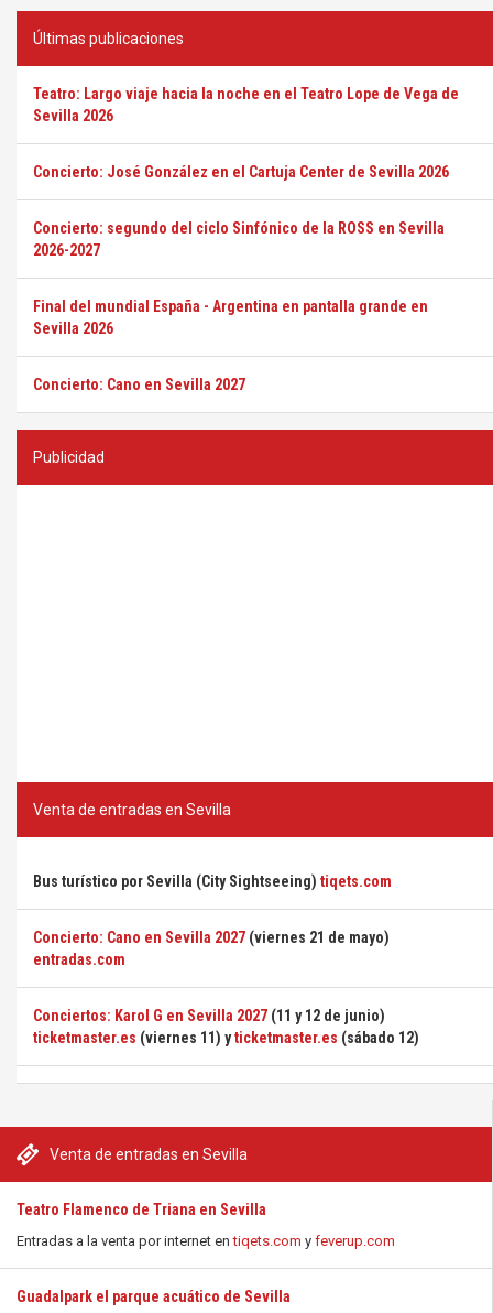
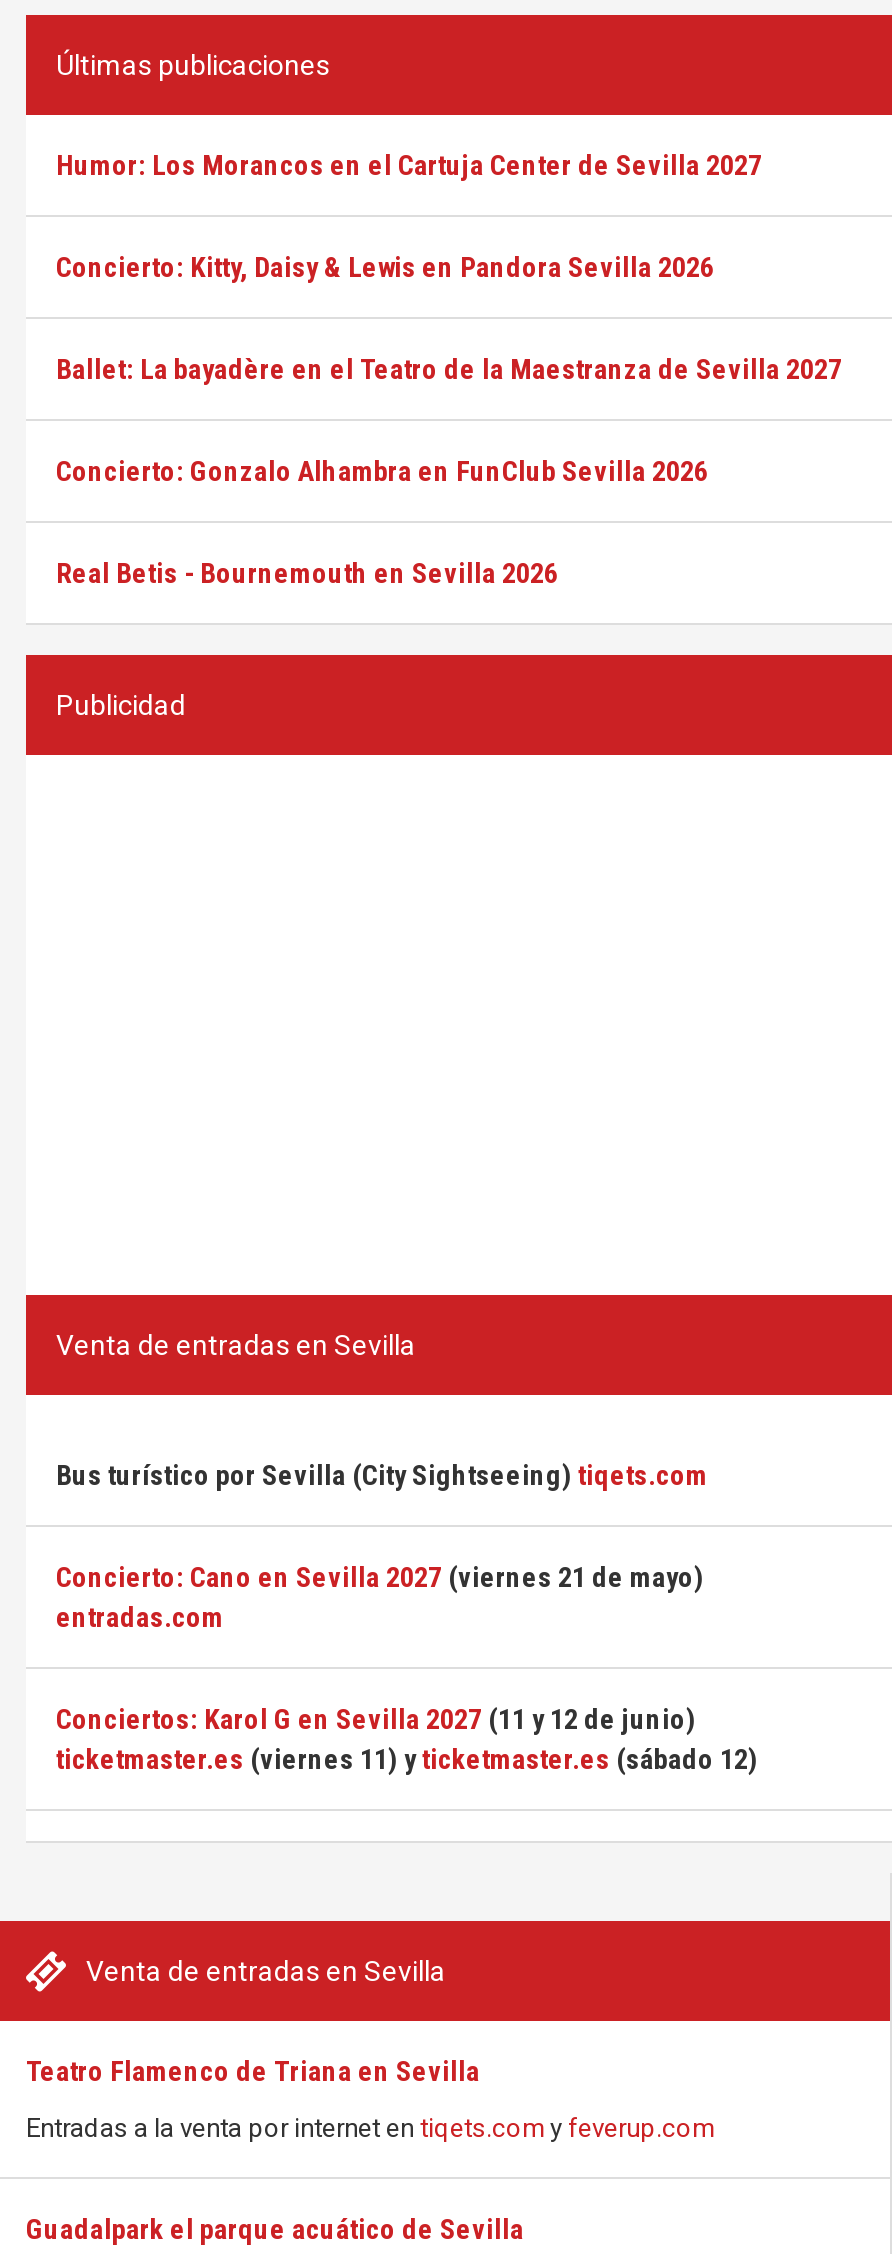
[33,85,459,124] Teatro: Largo viaje hacia la noche en el Teatro Lope de Vega de | Sevilla 2026 -> [56,149,762,181] Humor: Los Morancos en el Cartuja Center de Sevilla 2027
[33,163,449,181] Concierto: José González en el Cartuja Center de Sevilla 2026 -> [56,251,714,283] Concierto: Kitty, Daisy & Lewis en Pandora Sevilla 2026
[33,219,445,259] Concierto: segundo del ciclo Sinfónico de la ROSS en Sevilla | 2026-2027 -> [56,353,842,385] Ballet: La bayadère en el Teatro de la Maestranza de Sevilla 2027
[33,297,428,337] Final del mundial España - Argentina en pantalla grande en | Sevilla 2026 -> [56,455,708,487] Concierto: Gonzalo Alhambra en FunClub Sevilla 2026
[33,376,245,393] Concierto: Cano en Sevilla 2027 -> [56,557,558,589] Real Betis - Bournemouth en Sevilla 2026

